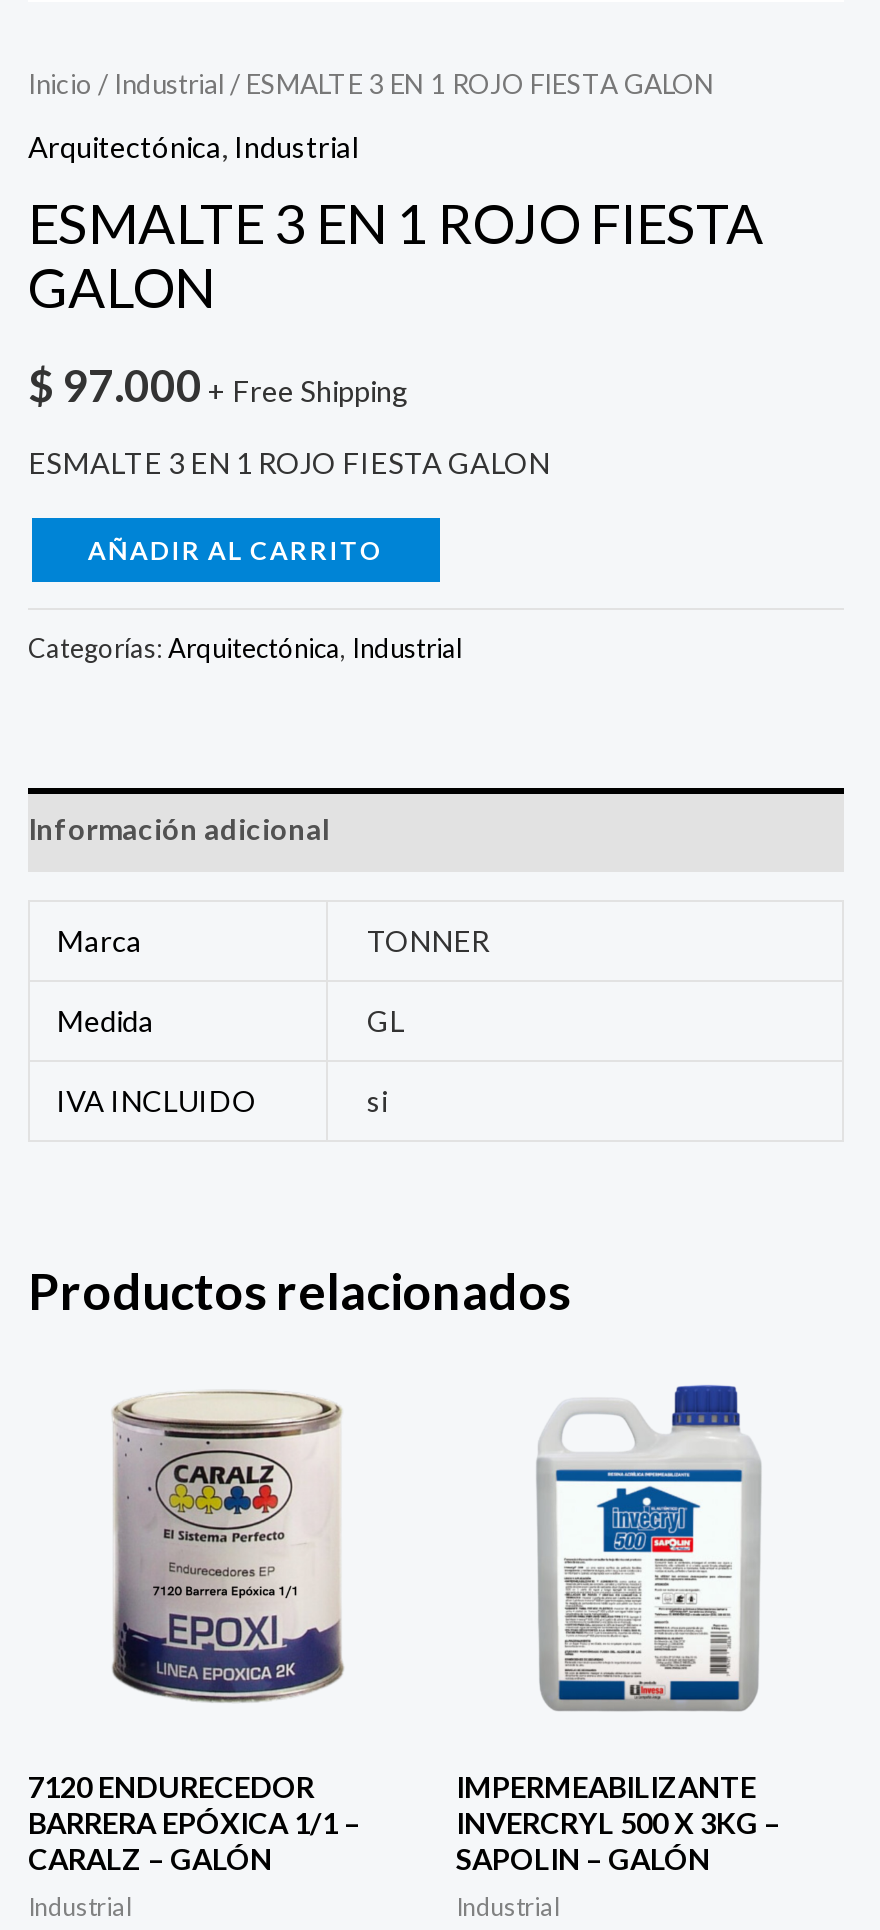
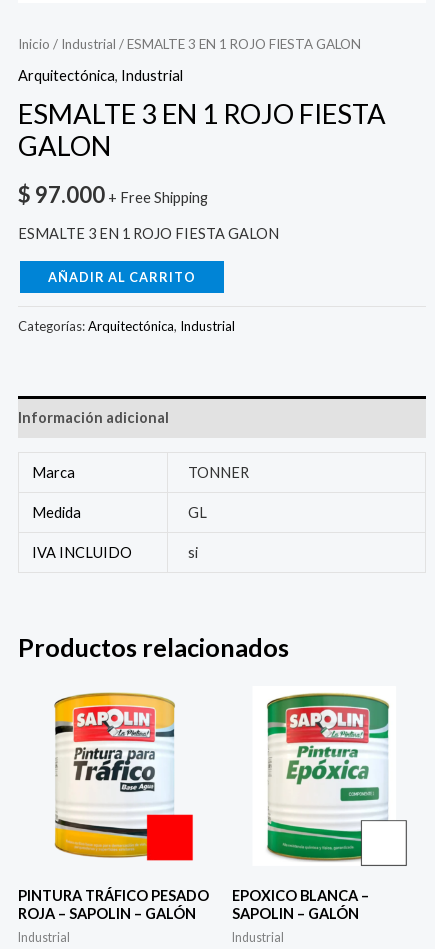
[28,1390,378,1875] [image] | 7120 ENDURECEDOR | BARRERA EPÓXICA 1/1 – | CARALZ – GALÓN -> [18,693,209,922] [image] | PINTURA TRÁFICO PESADO | ROJA – SAPOLIN – GALÓN
[456,1384,780,1839] [image] | IMPERMEABILIZANTE | INVERCRYL 500 X 3KG – -> [232,692,408,904] [image] | EPOXICO BLANCA –

